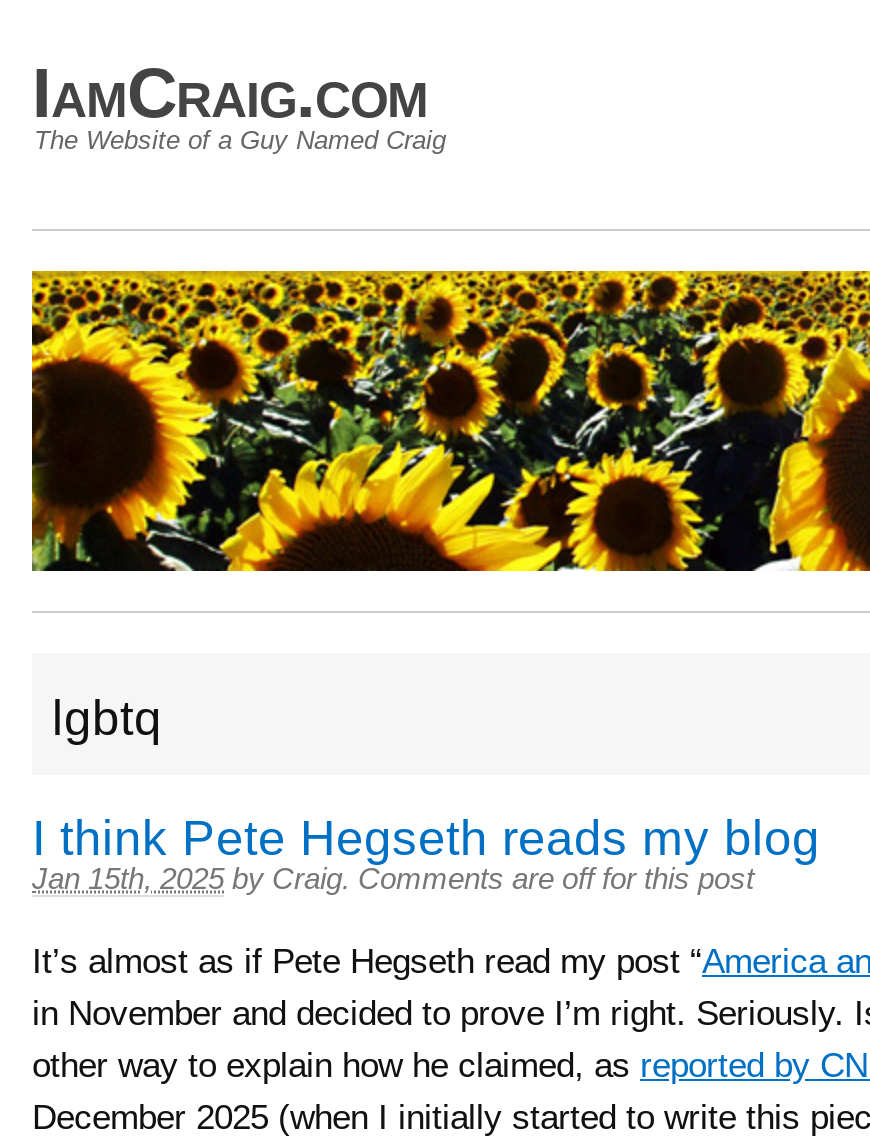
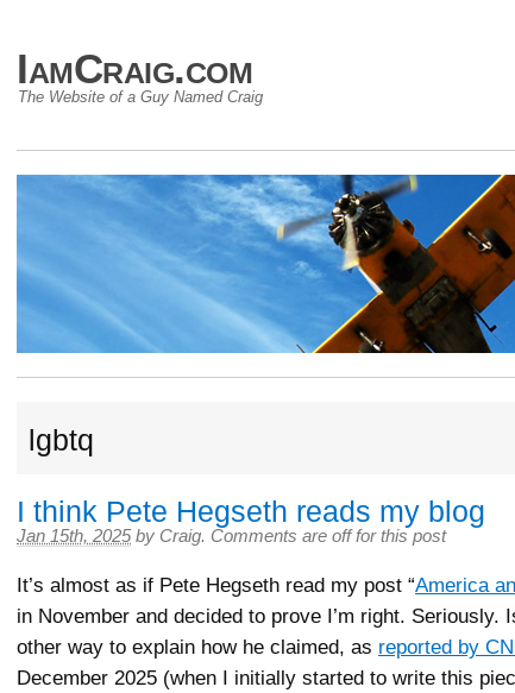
[30,269,864,573] [image] -> [15,174,511,354] [image]

